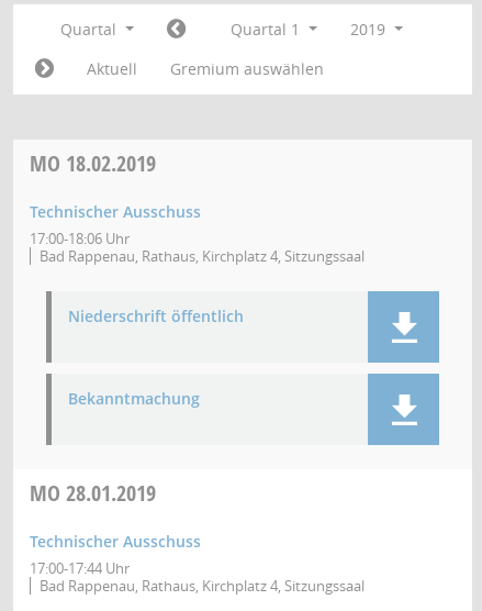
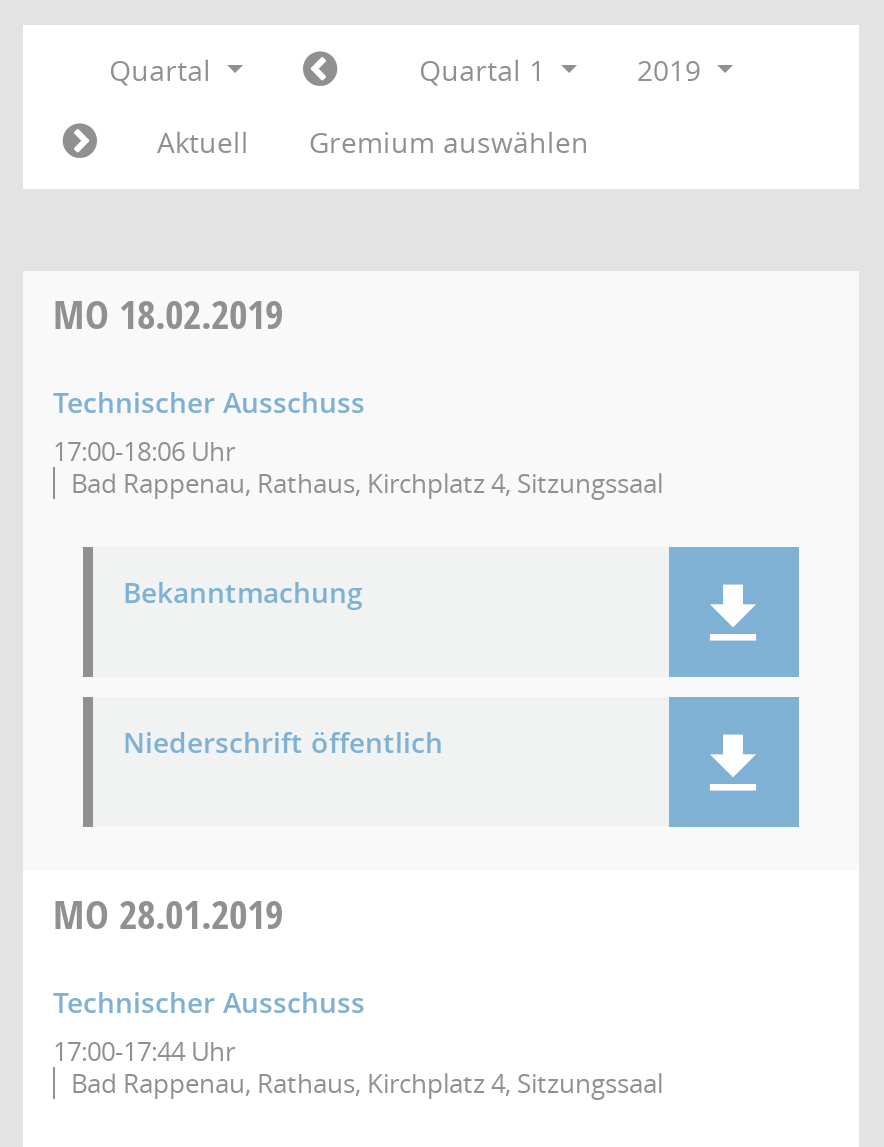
moved [68,305,244,326] -> [123,723,443,761]: Niederschrift öffentlich
moved [68,388,200,409] -> [123,573,363,611]: Bekanntmachung

